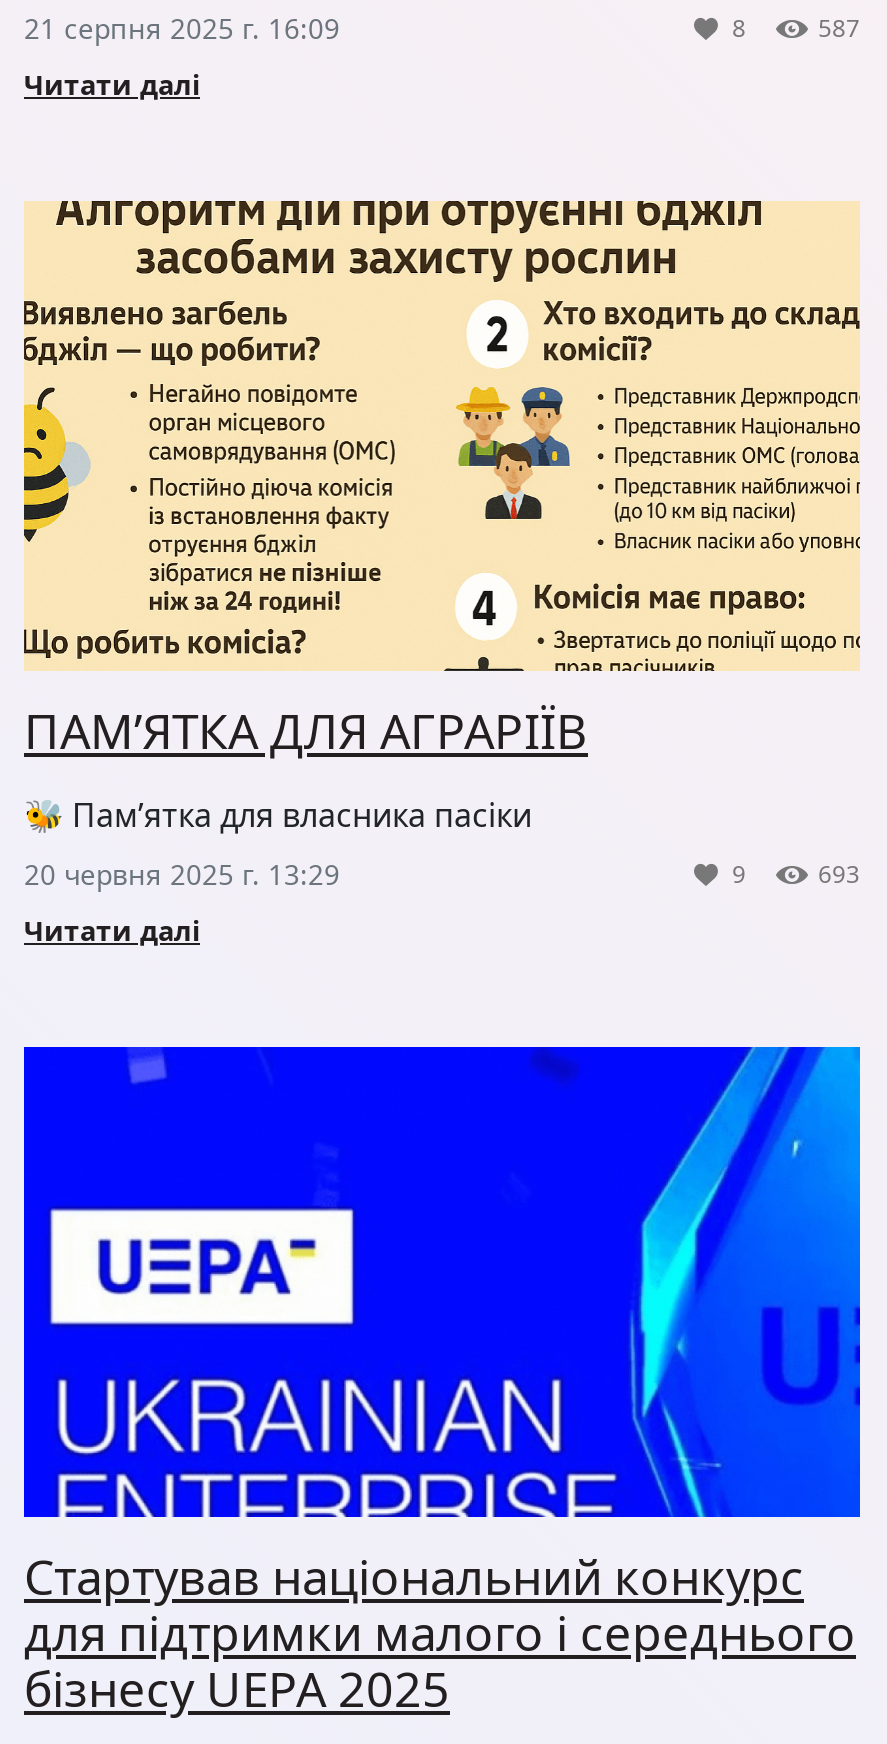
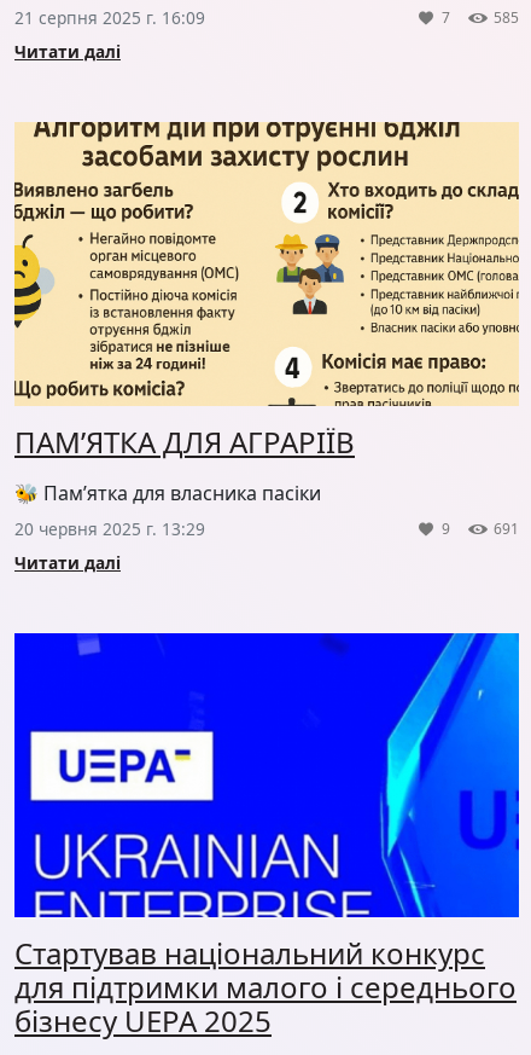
[732,11,746,45] 8 -> [442,7,450,28] 7
[818,11,860,45] 587 -> [494,7,519,28] 585
[818,857,860,891] 693 -> [494,519,519,539] 691

